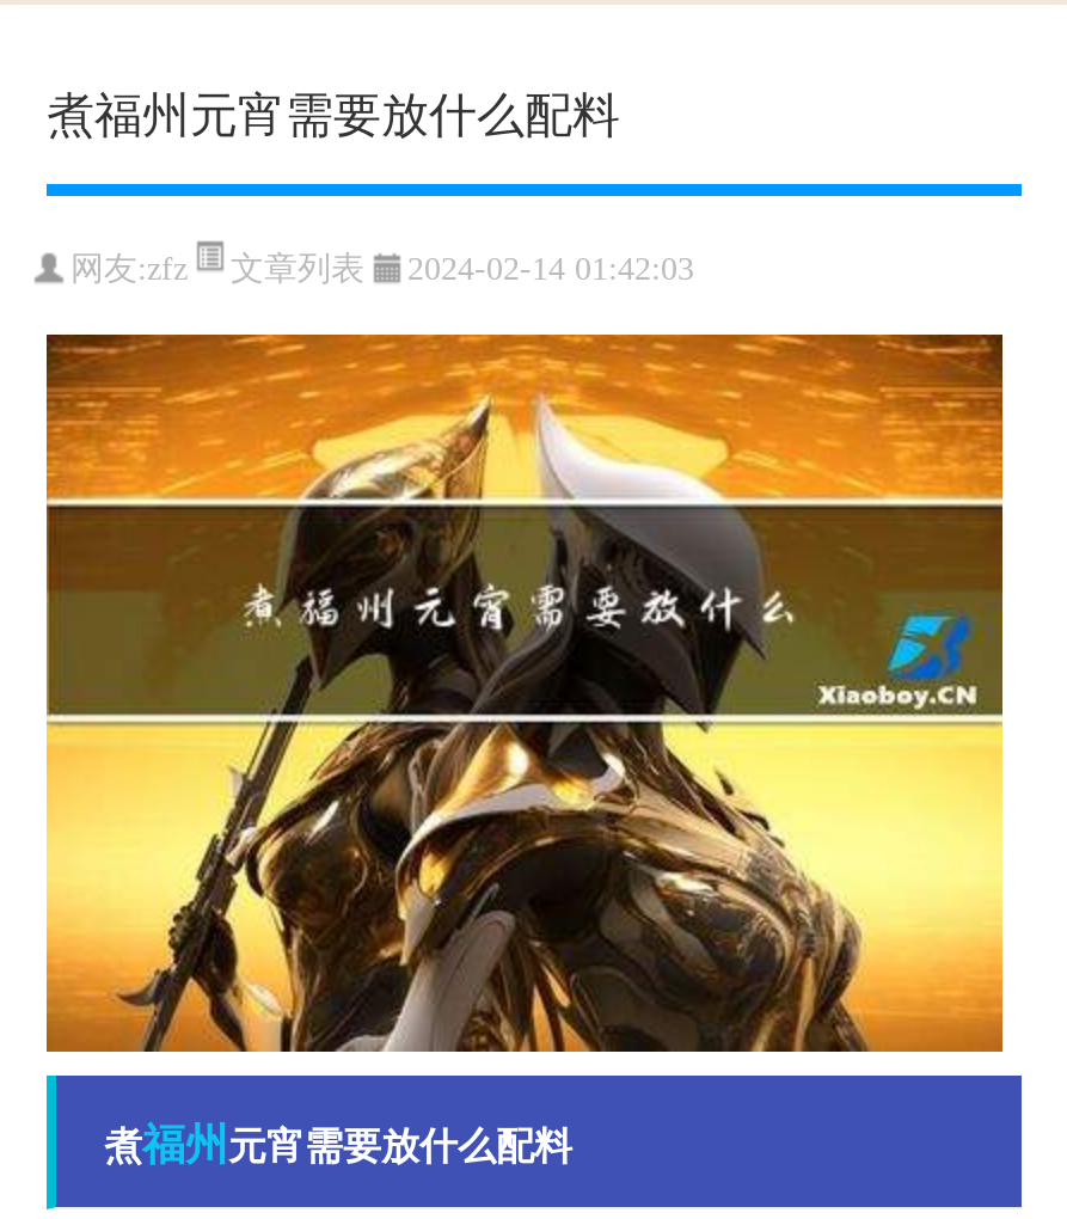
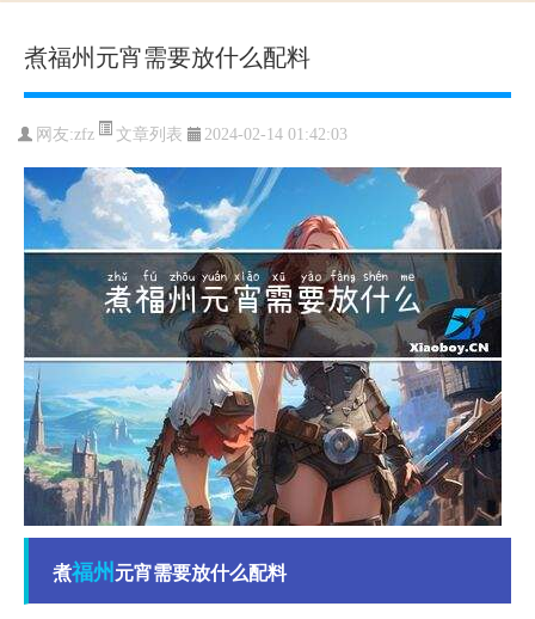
[44,332,1005,1054] [image] -> [23,166,503,527] [image]

